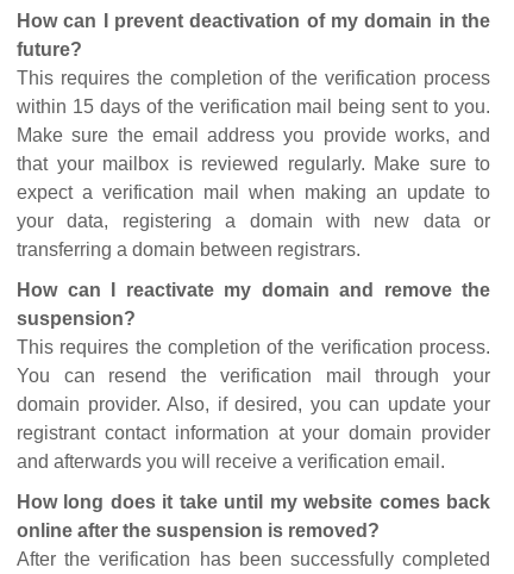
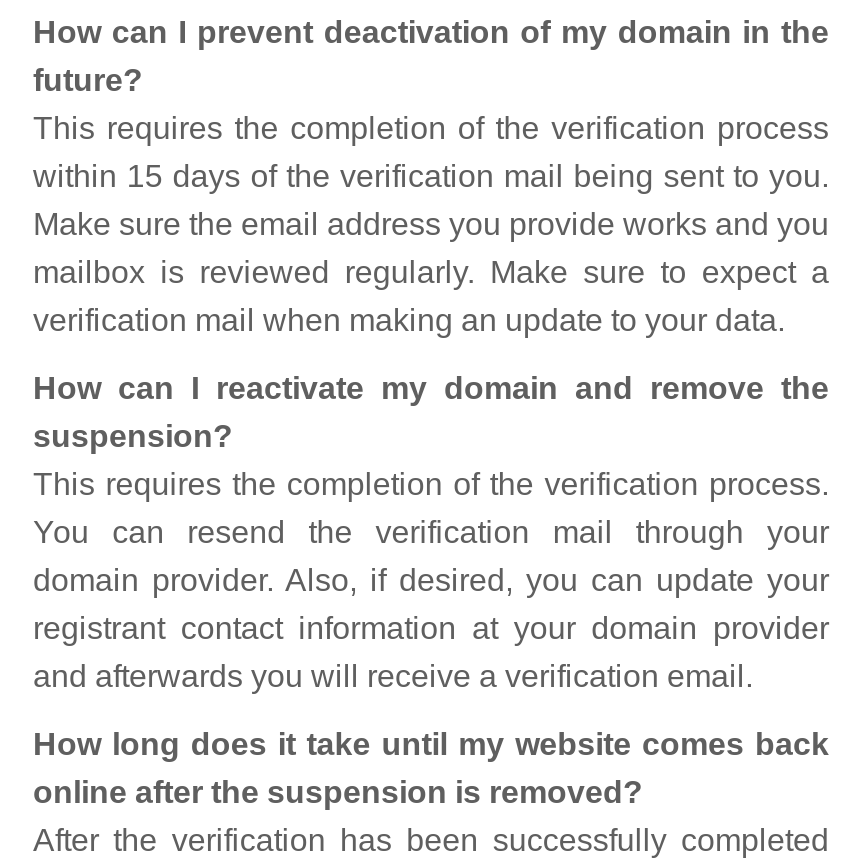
[17,125,490,260] Make sure the email address you provide works, and | that your mailbox is reviewed regularly. Make sure to | expect a verification mail when making an update to | your data, registering a domain with new data or | transferring a domain between registrars. -> [33,207,829,337] Make sure the email address you provide works and you | mailbox is reviewed regularly. Make sure to expect a | verification mail when making an update to your data.

